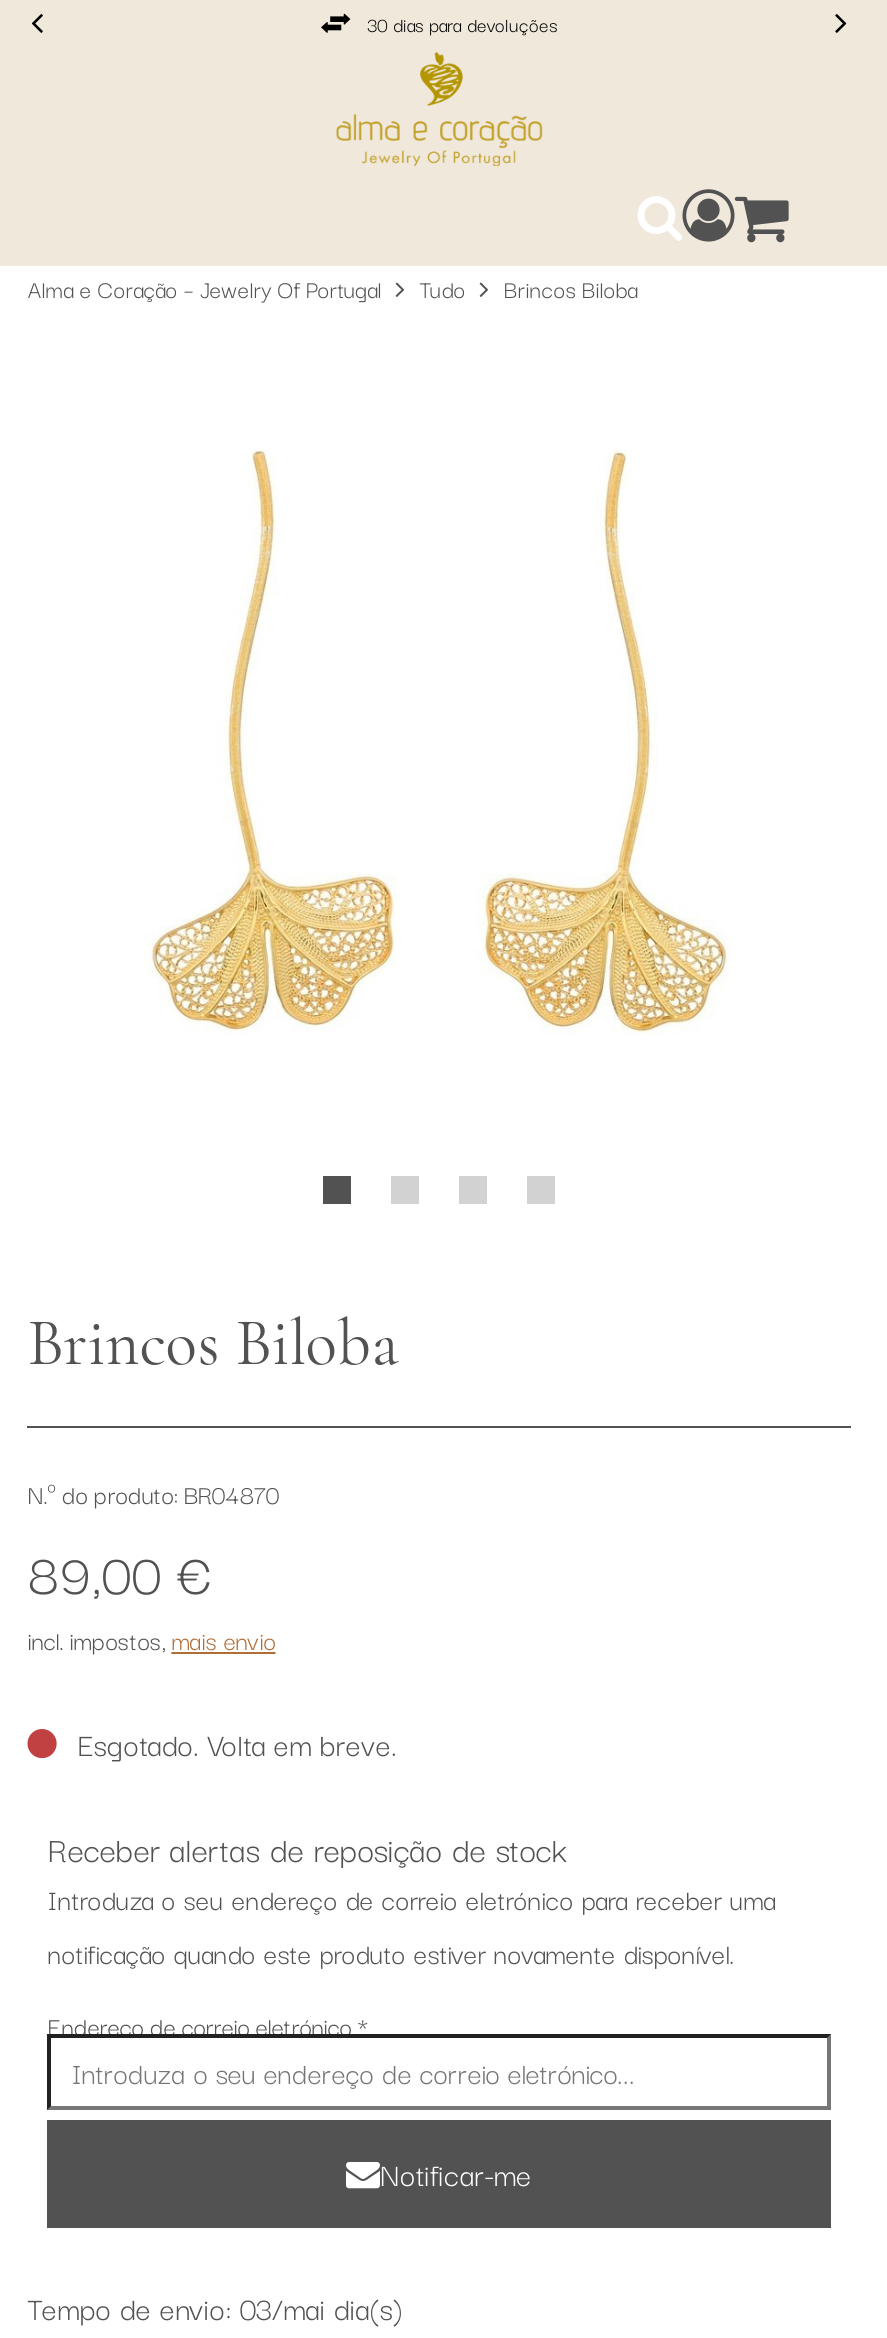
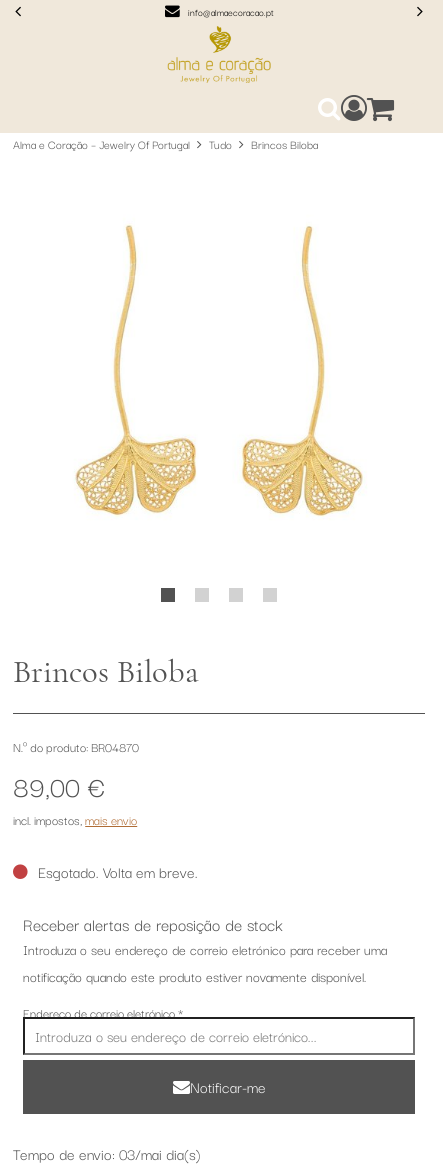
[367,10,557,38] 30 dias para devoluções -> [187,5,273,19] info@almaecoracao.pt

